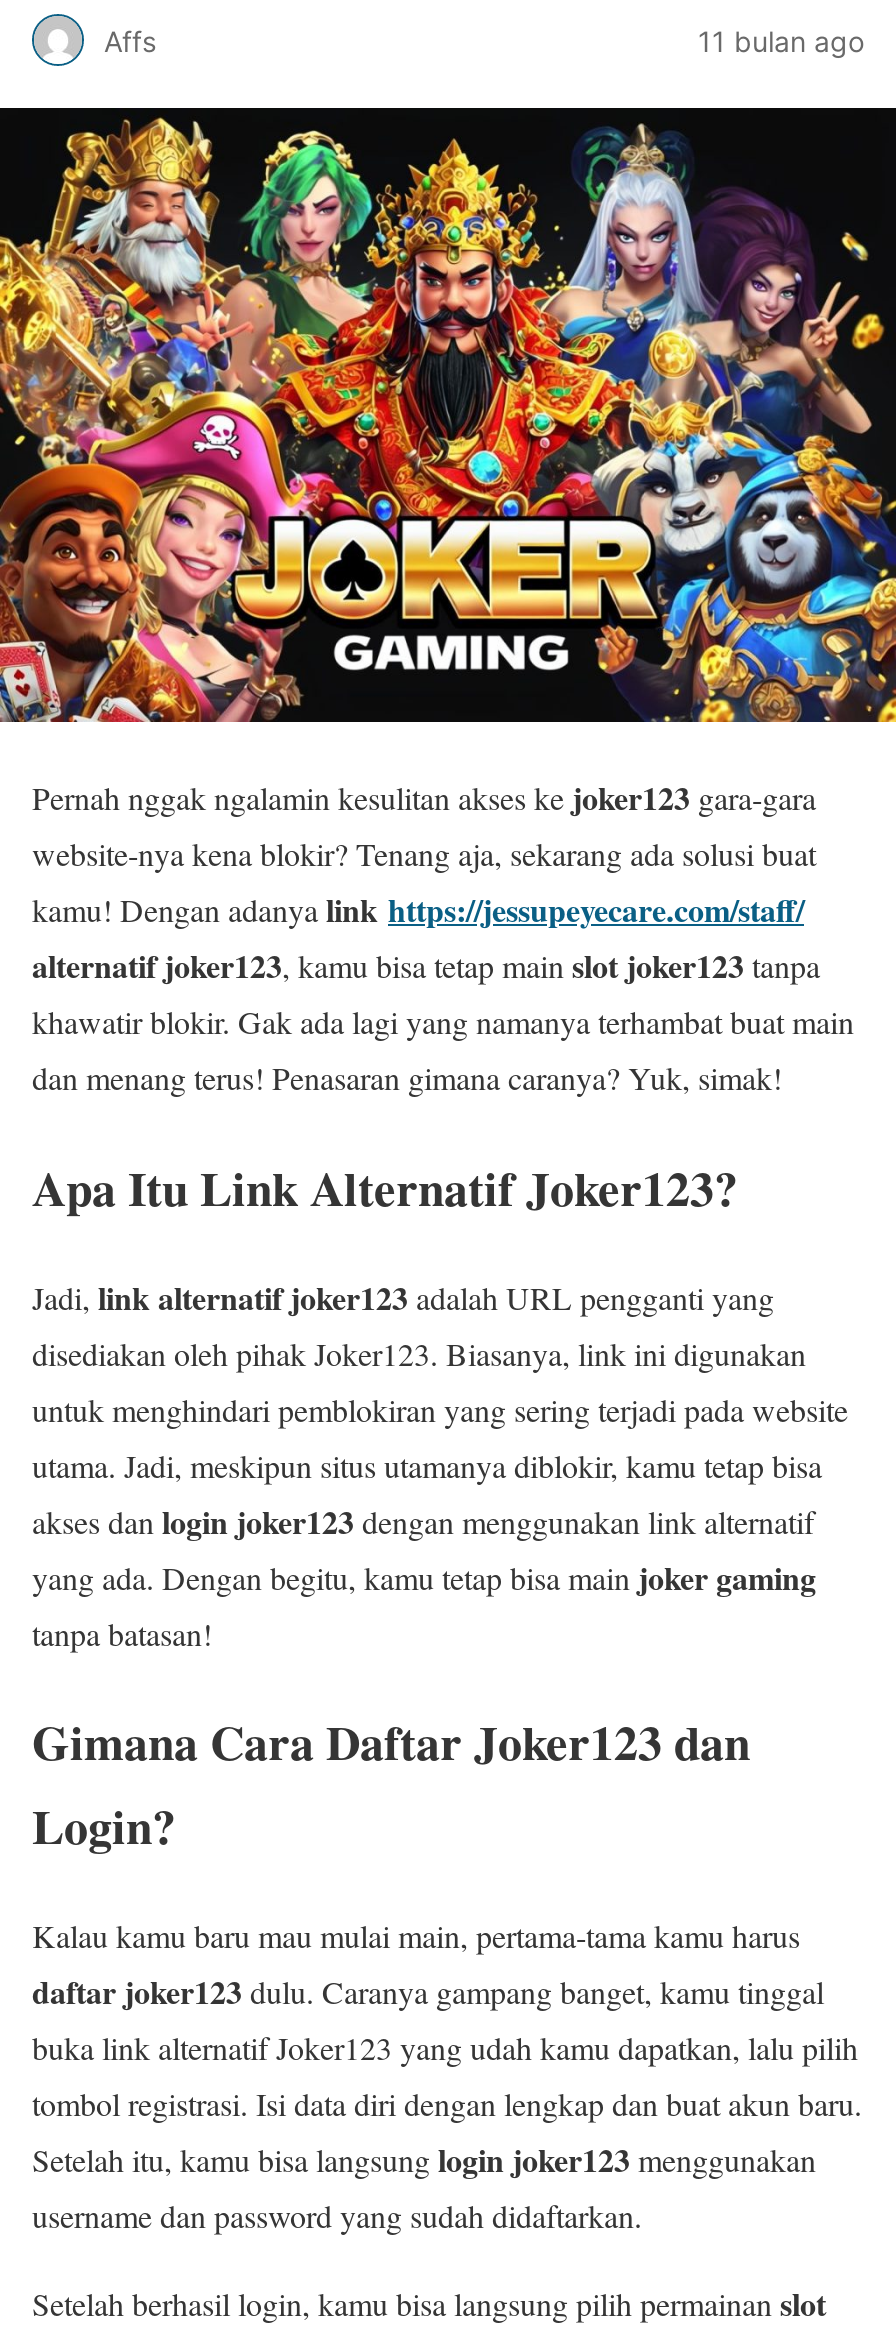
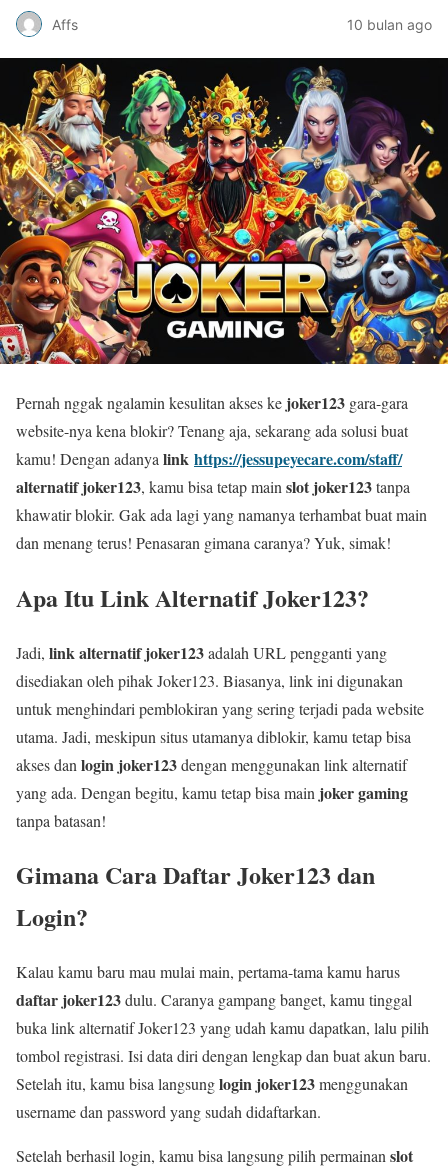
[698,23,864,57] 11 bulan ago -> [347,15,432,32] 10 bulan ago

